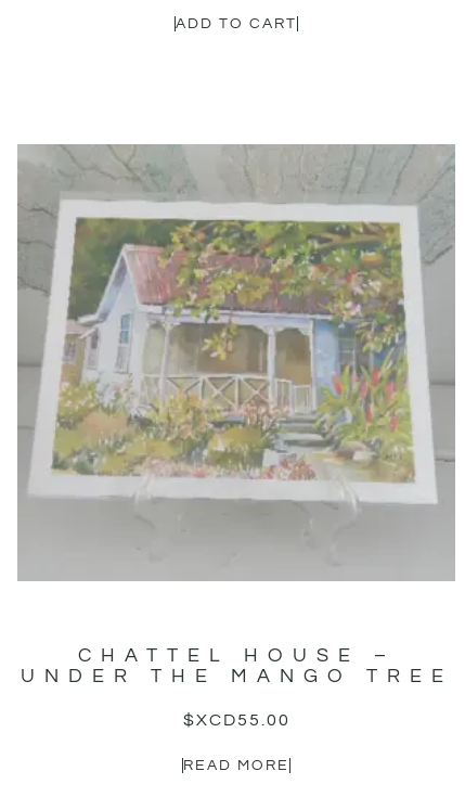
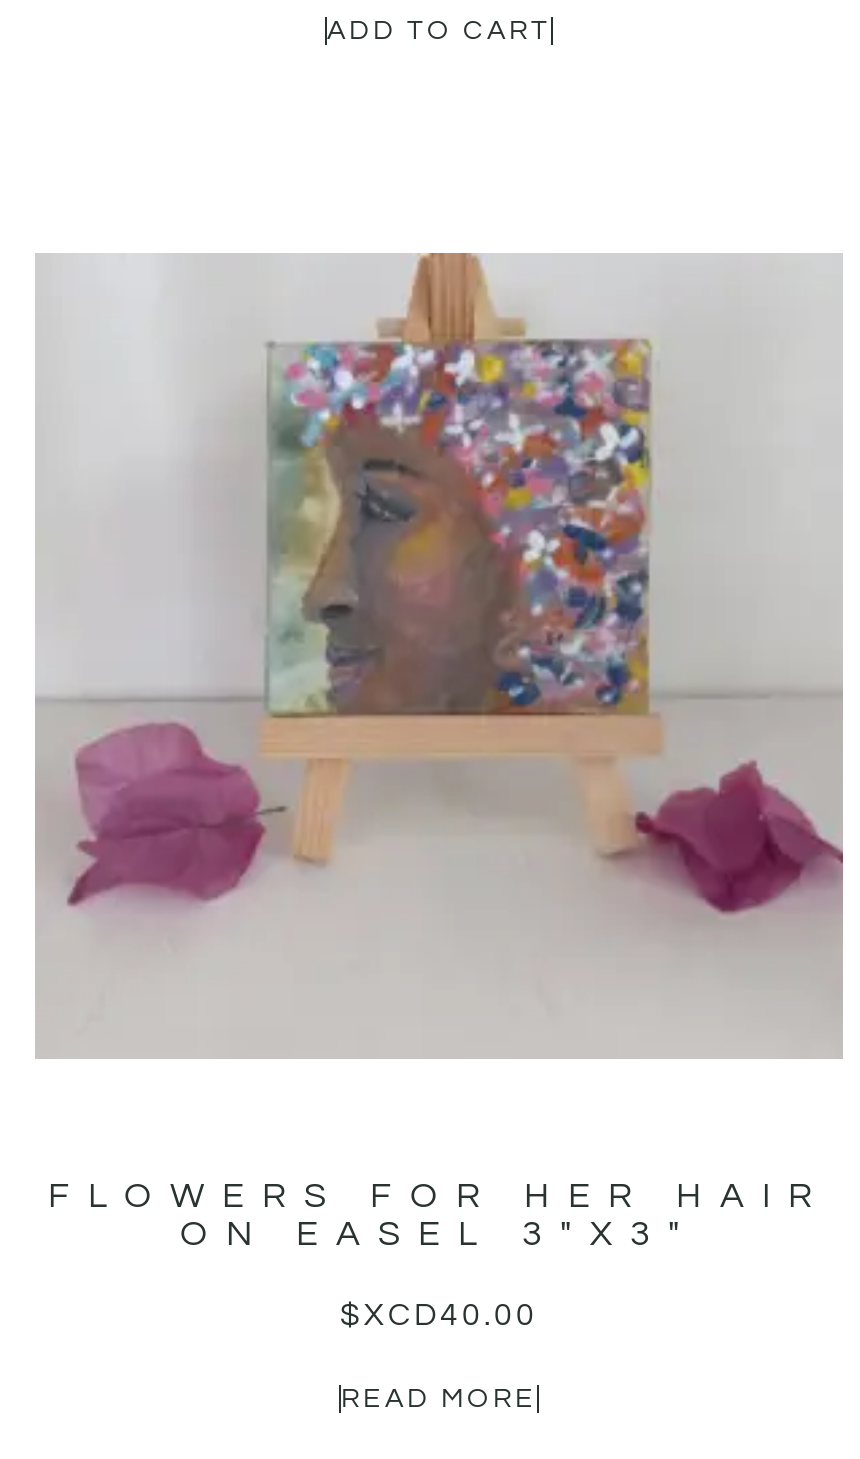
[17,143,455,579] [image] -> [35,253,845,1033] [image]
[20,645,453,687] CHATTEL HOUSE – | UNDER THE MANGO TREE -> [48,1177,830,1253] FLOWERS FOR HER HAIR | ON EASEL 3″X3″
[183,712,290,729] $XCD 55.00 -> [340,1299,538,1331] $XCD 40.00

